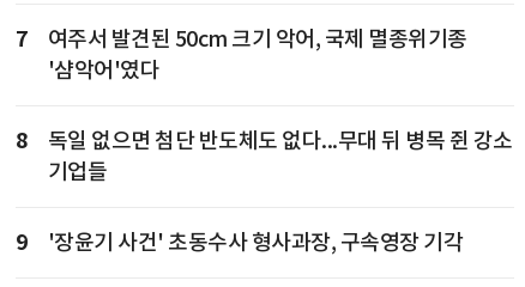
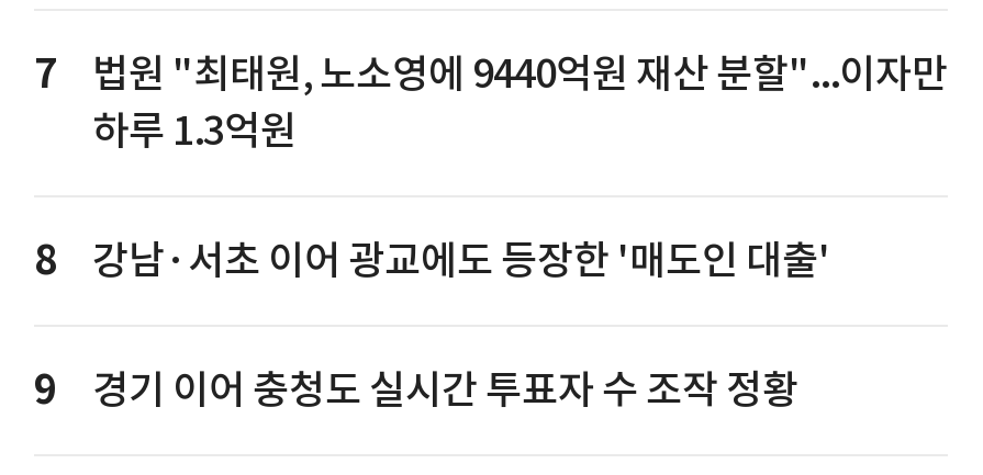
[47,26,467,84] 여주서 발견된 50cm 크기 악어, 국제 멸종위기종 | '샴악어'였다 -> [92,49,948,157] 법원 "최태원, 노소영에 9440억원 재산 분할"...이자만 | 하루 1.3억원
[47,127,512,186] 독일 없으면 첨단 반도체도 없다...무대 뒤 병목 쥔 강소 | 기업들 -> [92,236,830,286] 강남·서초 이어 광교에도 등장한 '매도인 대출'
[47,229,463,257] '장윤기 사건' 초동수사 형사과장, 구속영장 기각 -> [92,365,798,416] 경기 이어 충청도 실시간 투표자 수 조작 정황

